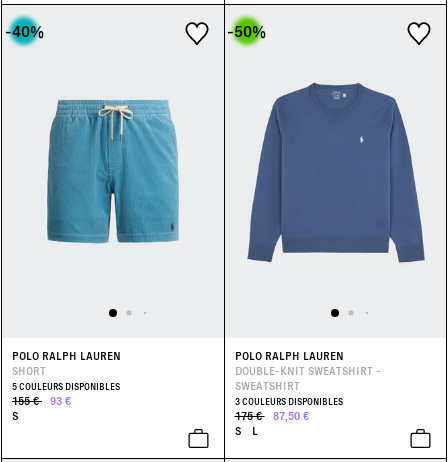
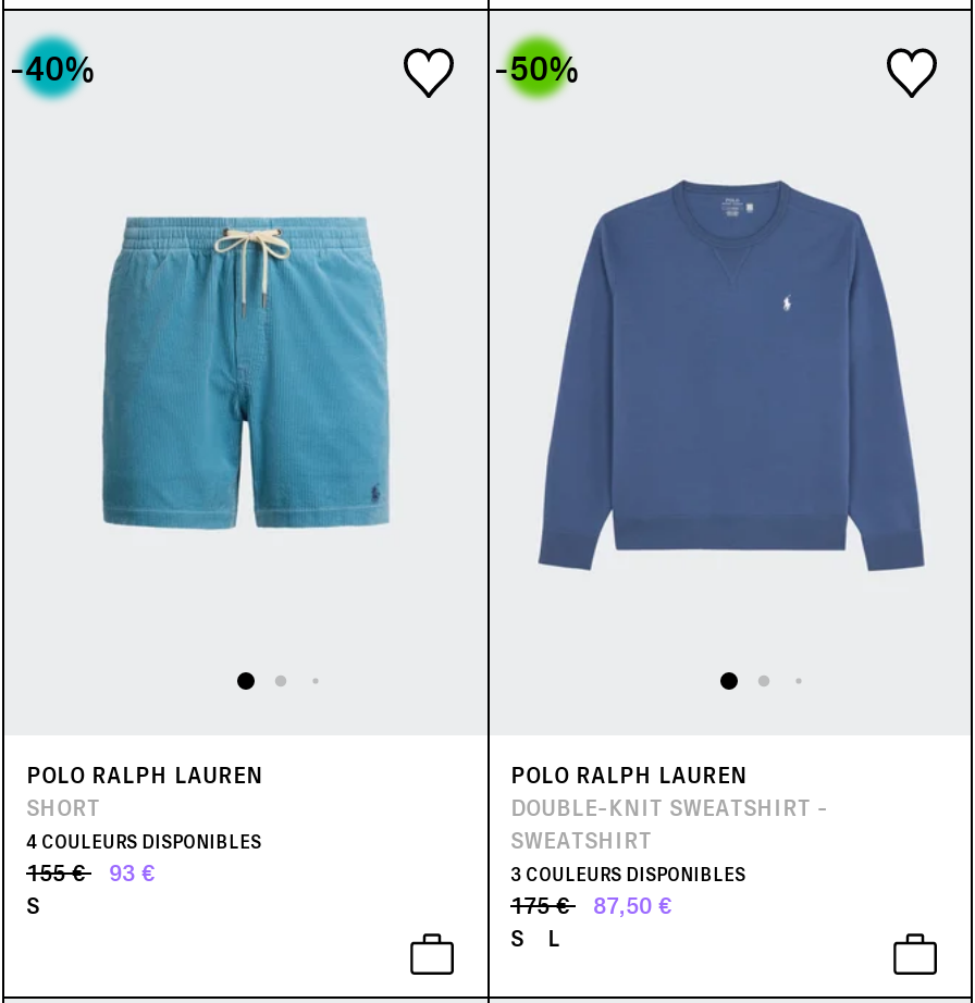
[12,381,120,392] 5 COULEURS DISPONIBLES -> [26,828,261,852] 4 COULEURS DISPONIBLES

